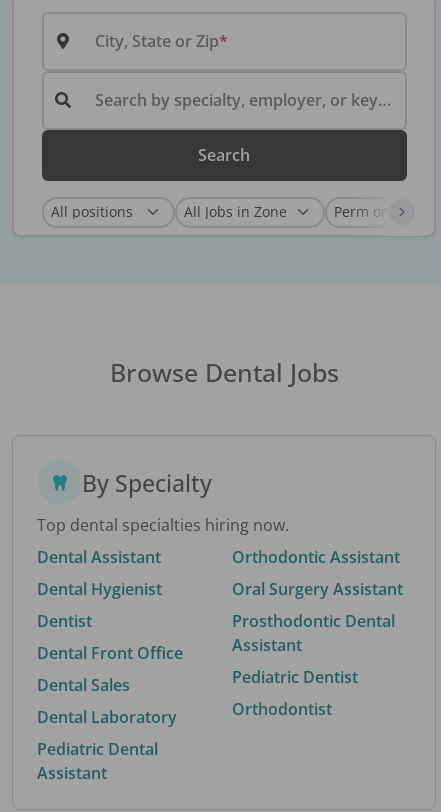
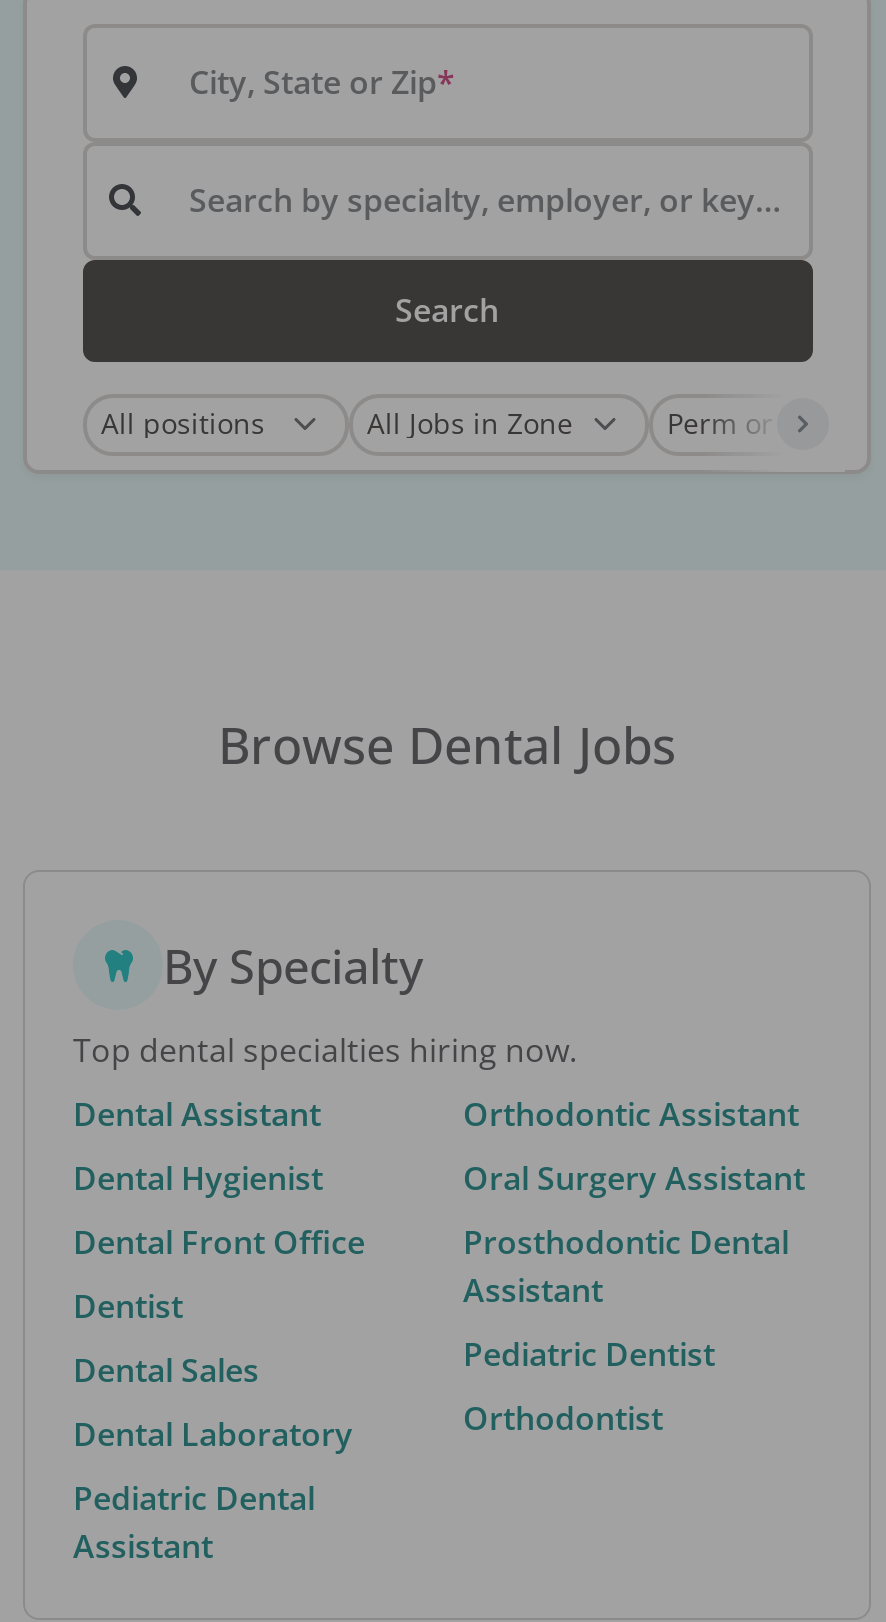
moved [37,610,92,632] -> [73,1285,183,1329]: Dentist
moved [37,642,183,664] -> [73,1221,365,1265]: Dental Front Office

